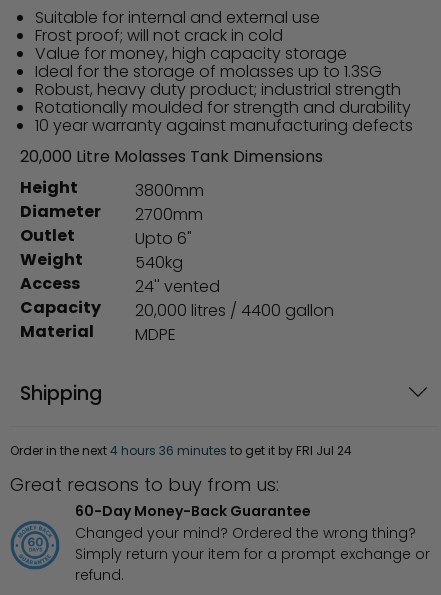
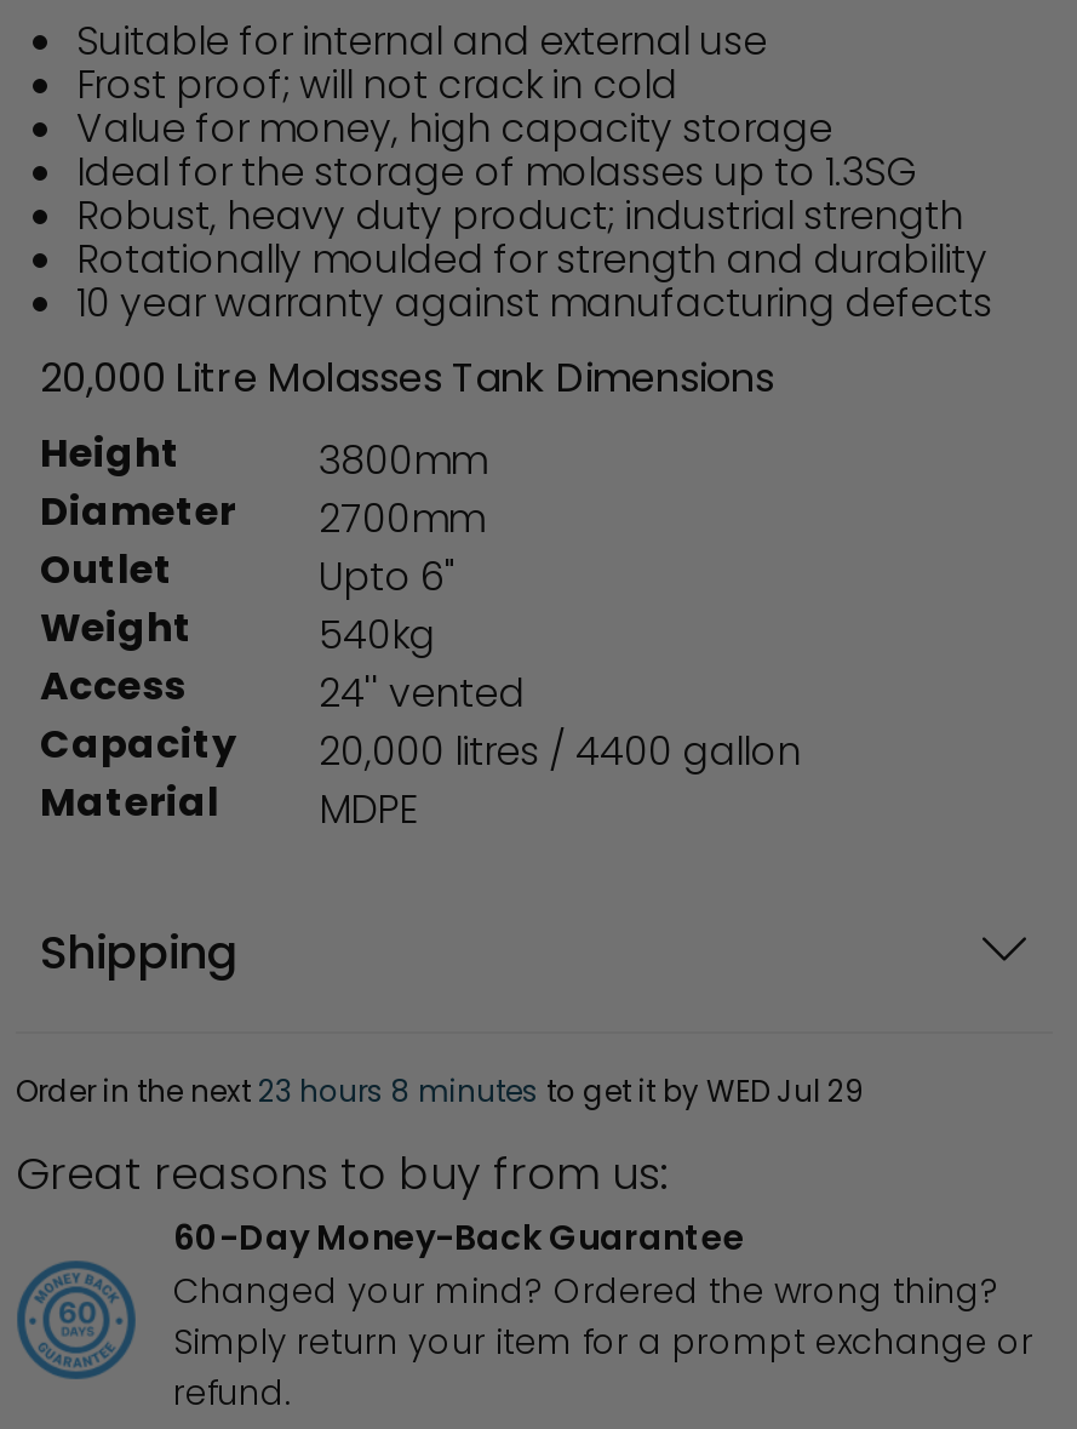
[10,441,352,458] Order in the next 4 hours 36 minutes to get it by FRI Jul 24 -> [16,1069,864,1110] Order in the next 23 hours 8 minutes to get it by WED Jul 29

